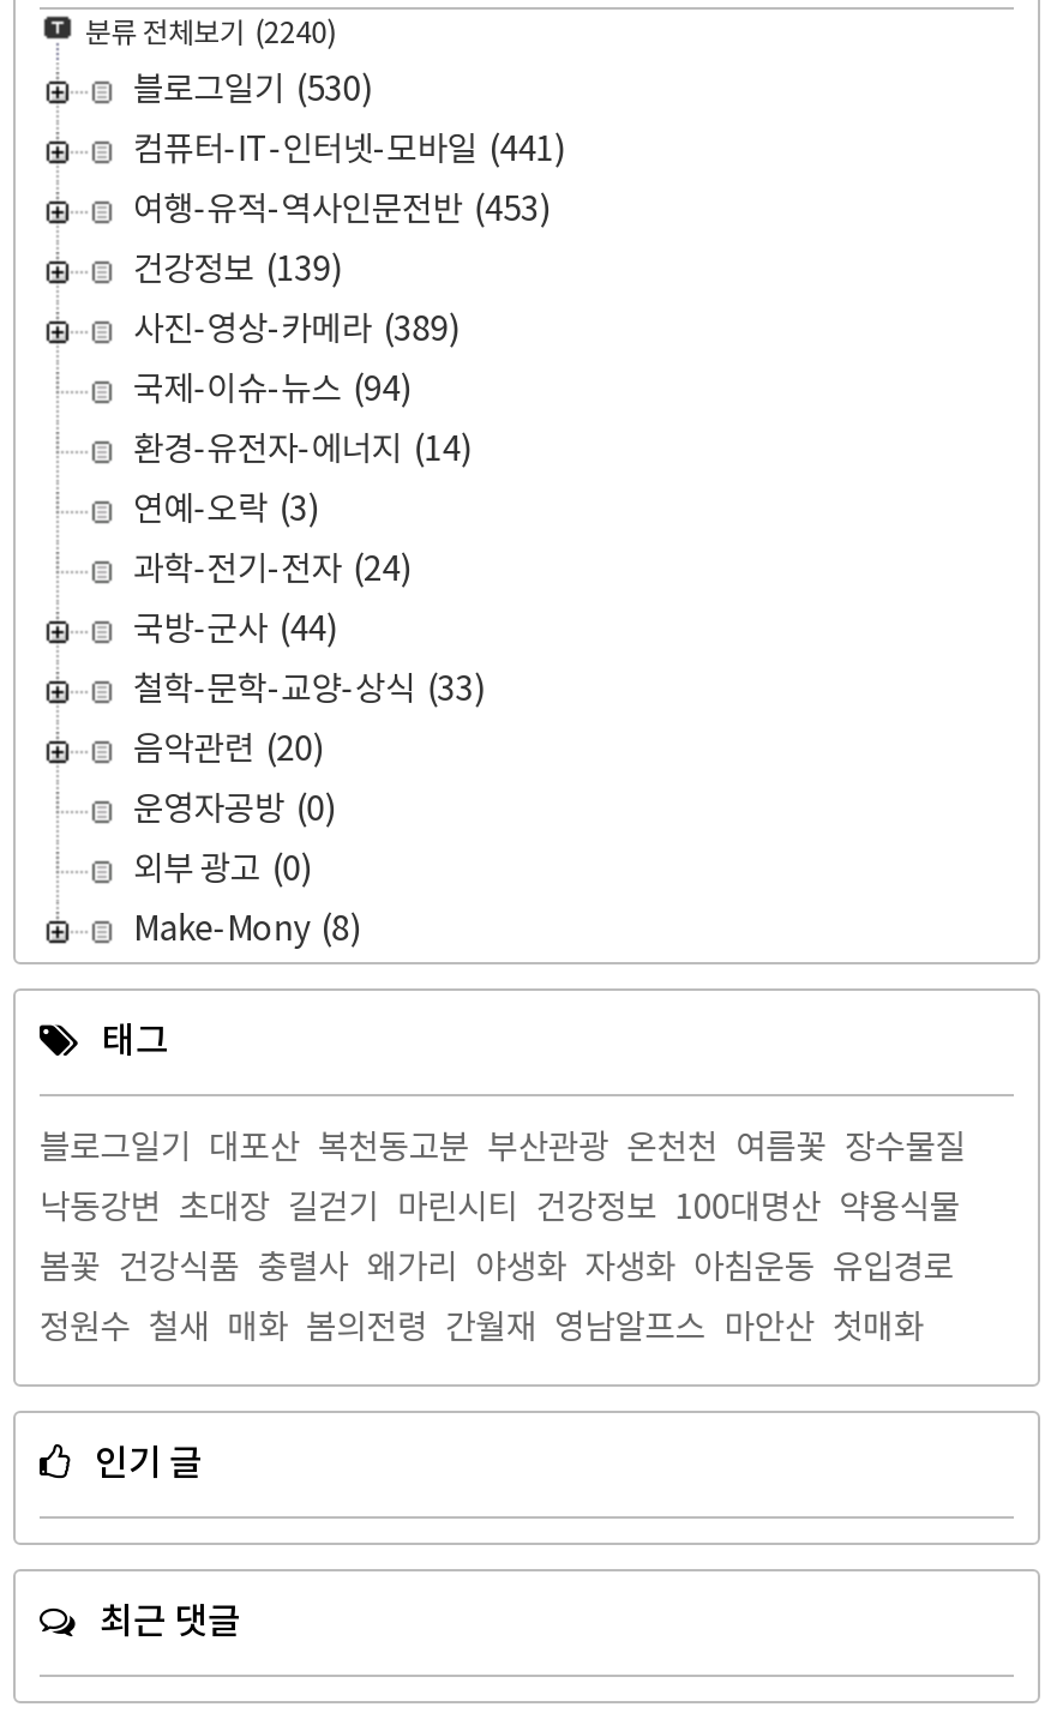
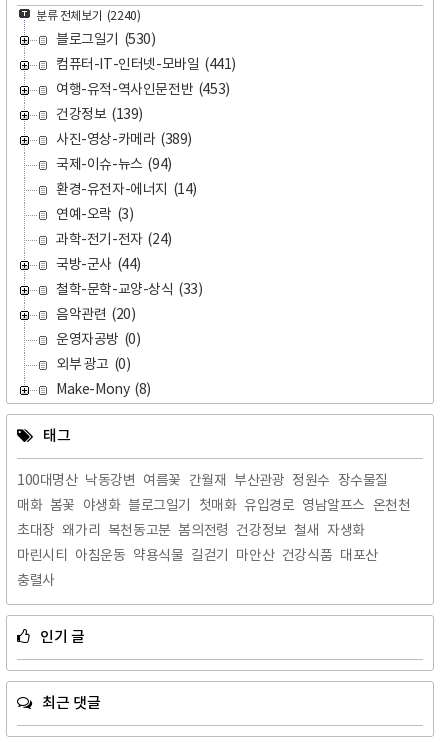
[40,1130,966,1348] 블로그일기 대포산 복천동고분 부산관광 온천천 여름꽃 장수물질 | 낙동강변 초대장 길걷기 마린시티 건강정보 100대명산 약용식물 | 봄꽃 건강식품 충렬사 왜가리 야생화 자생화 아침운동 유입경로 | 정원수 철새 매화 봄의전령 간월재 영남알프스 마안산 첫매화 -> [17,473,410,589] 100대명산 낙동강변 여름꽃 간월재 부산관광 정원수 장수물질 | 매화 봄꽃 야생화 블로그일기 첫매화 유입경로 영남알프스 온천천 | 초대장 왜가리 복천동고분 봄의전령 건강정보 철새 자생화 | 마린시티 아침운동 약용식물 길걷기 마안산 건강식품 대포산 | 충렬사

